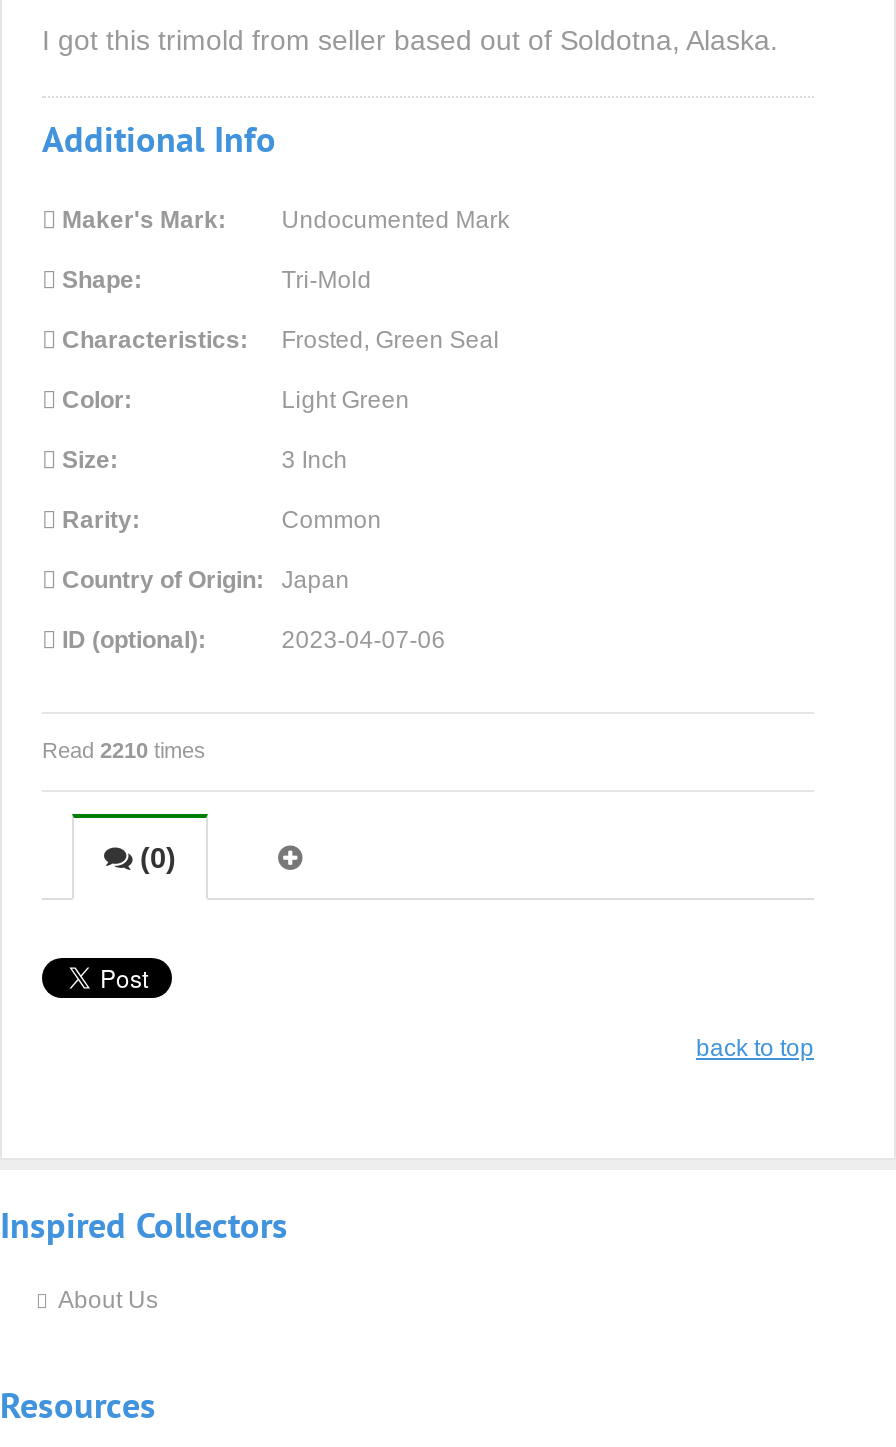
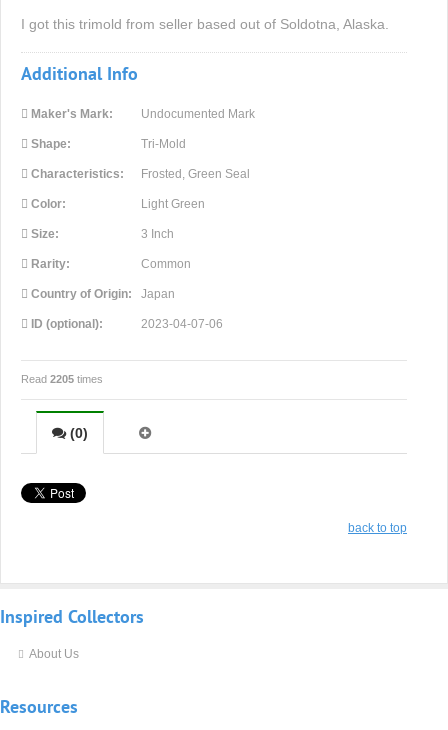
[42,737,206,761] Read 2210 times -> [21,372,103,384] Read 2205 times

